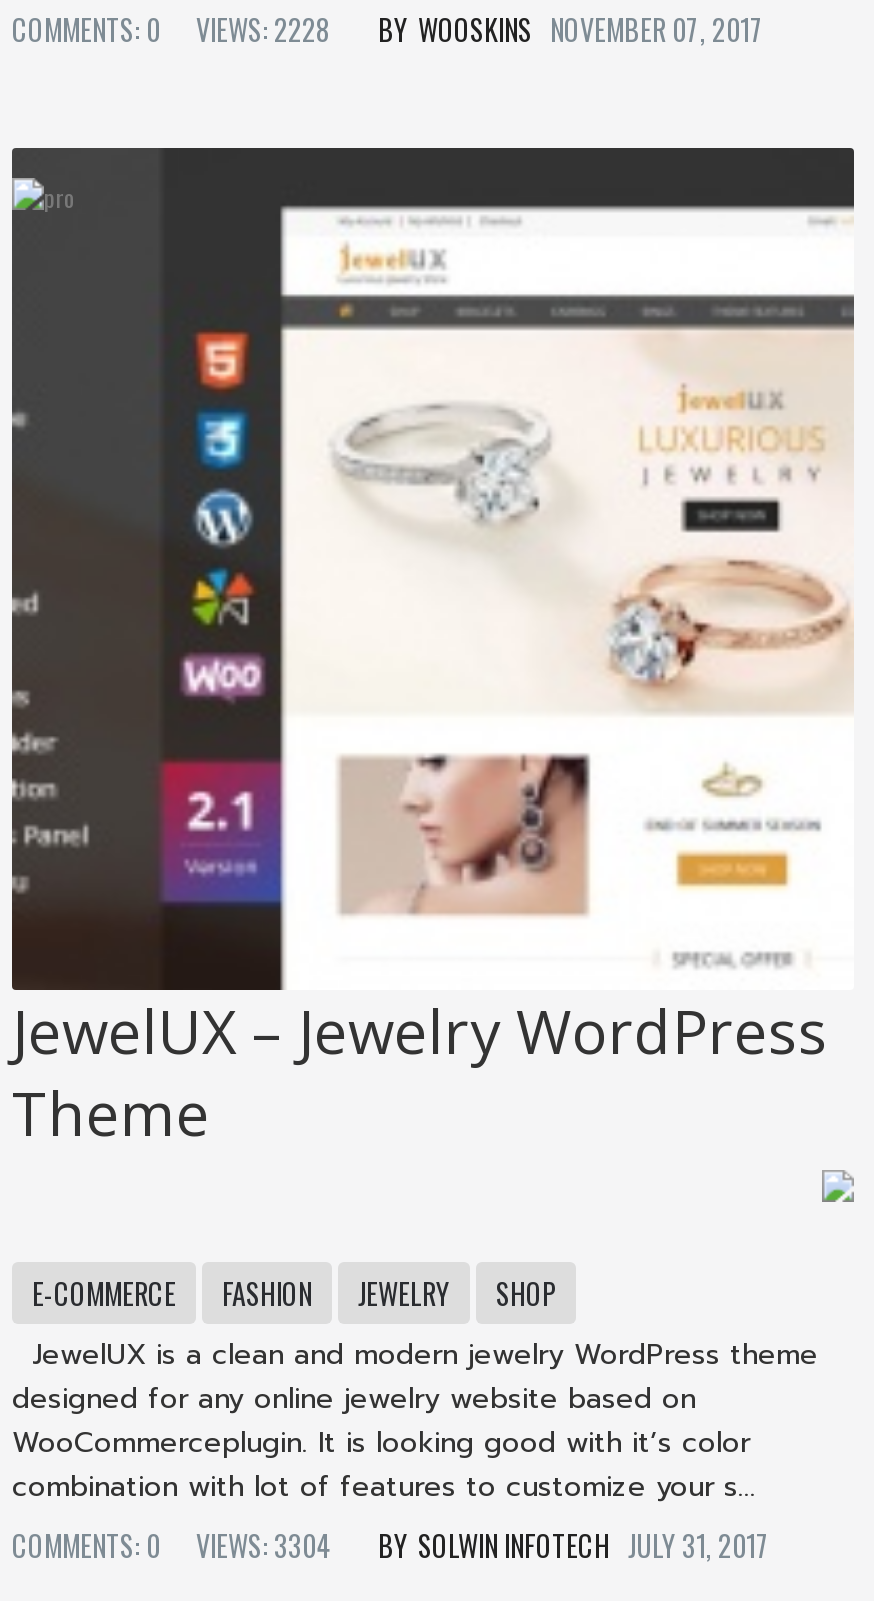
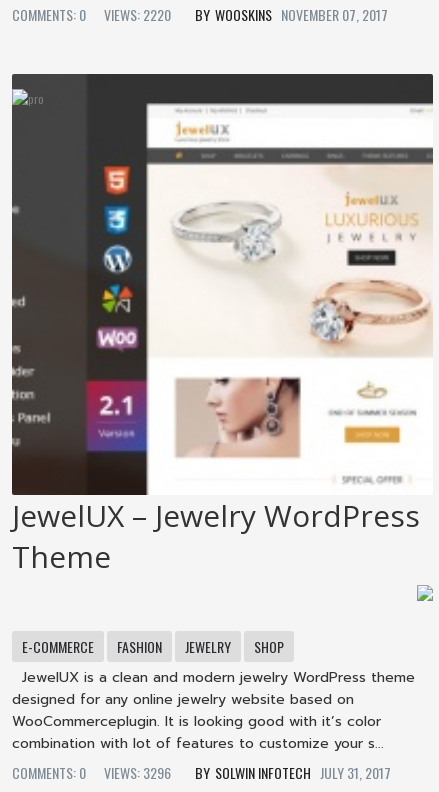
[12,8,764,50] COMMENTS: 0 VIEWS: 2228 WOOSKINS NOVEMBER 07, 2017 -> [12,4,388,25] COMMENTS: 0 VIEWS: 2220 WOOSKINS NOVEMBER 07, 2017
[12,1524,770,1566] COMMENTS: 0 VIEWS: 3304 SOLWIN INFOTECH JULY 31, 2017 -> [12,762,391,783] COMMENTS: 0 VIEWS: 3296 SOLWIN INFOTECH JULY 31, 2017

